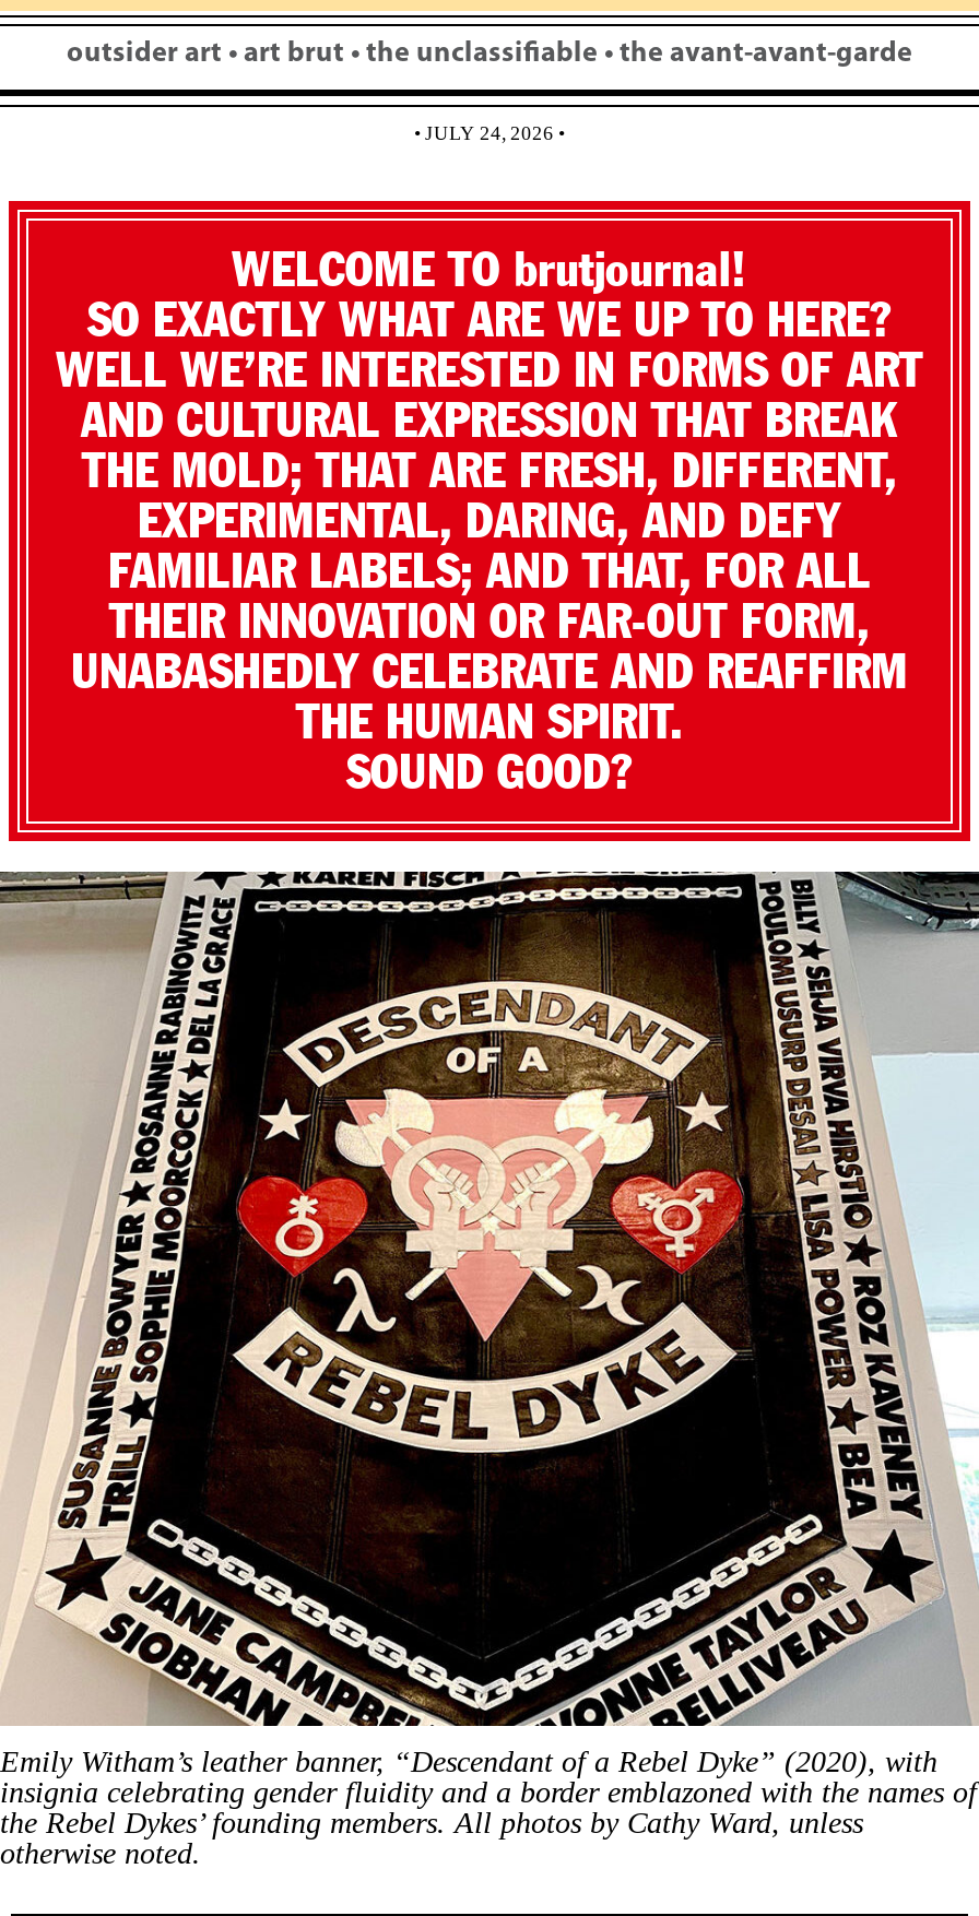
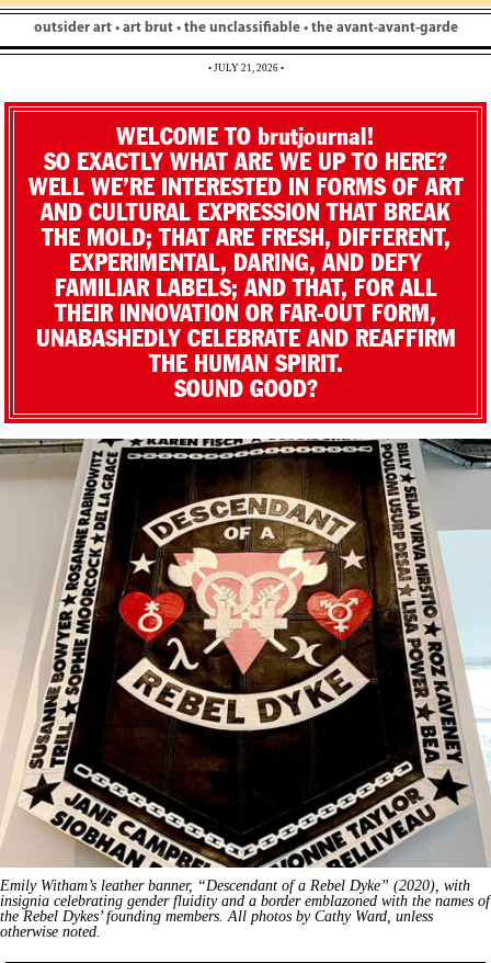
[414,121,565,143] • JULY 24, 2026 • -> [208,62,283,73] • JULY 21, 2026 •

